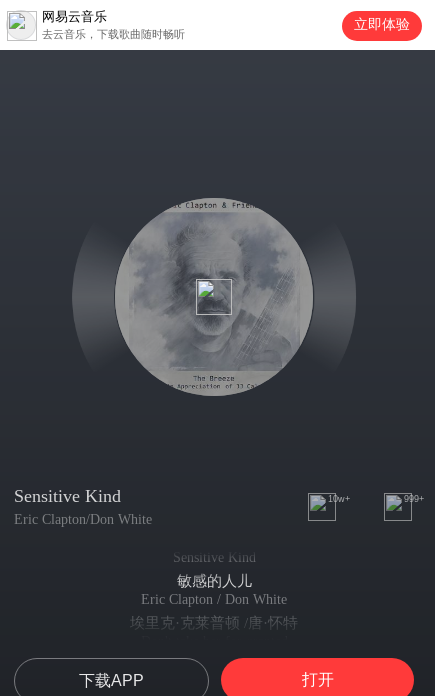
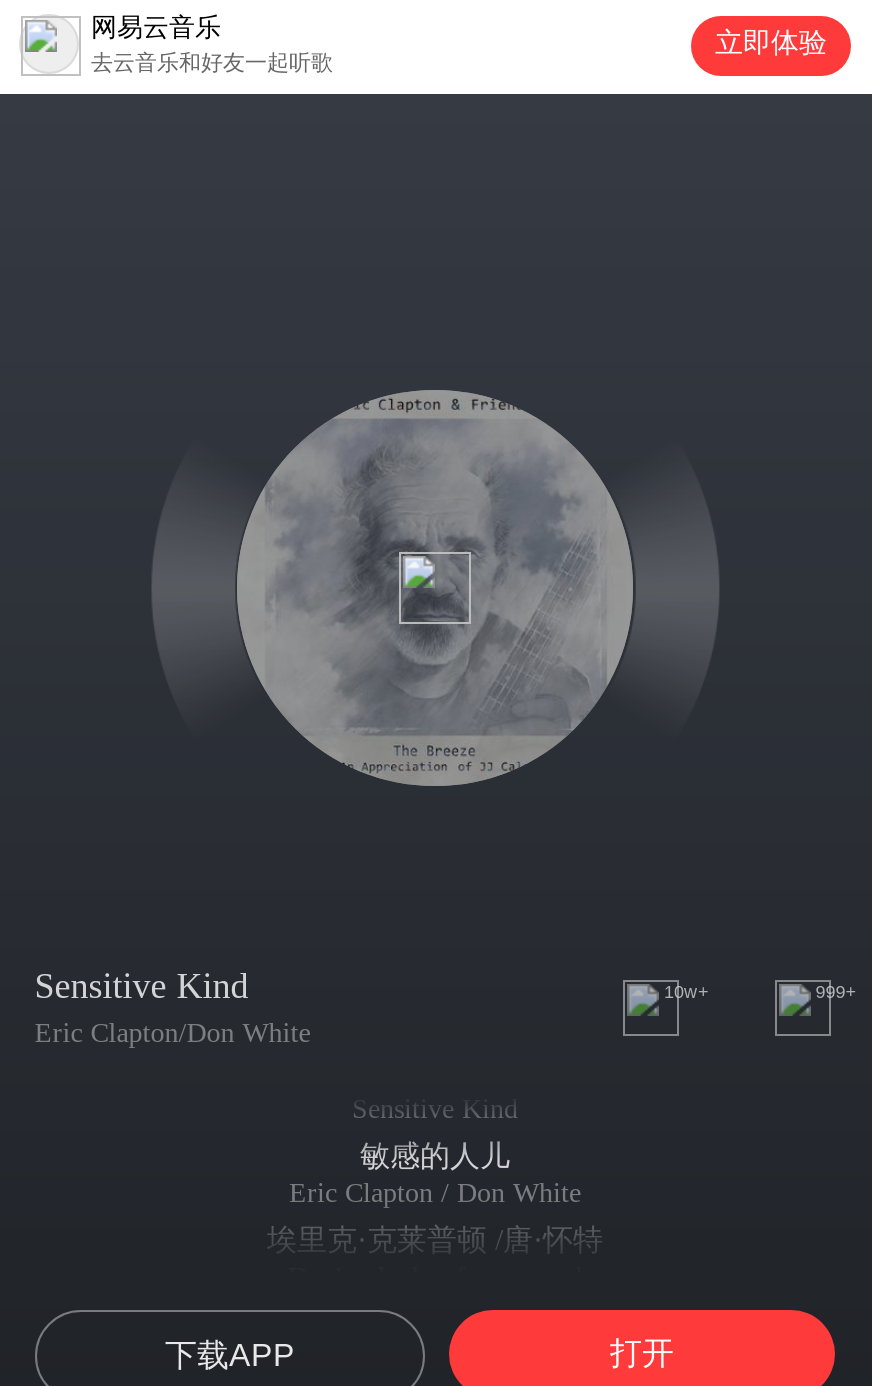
[42,28,185,40] 去云音乐，下载歌曲随时畅听 -> [91,50,333,74] 去云音乐和好友一起听歌

